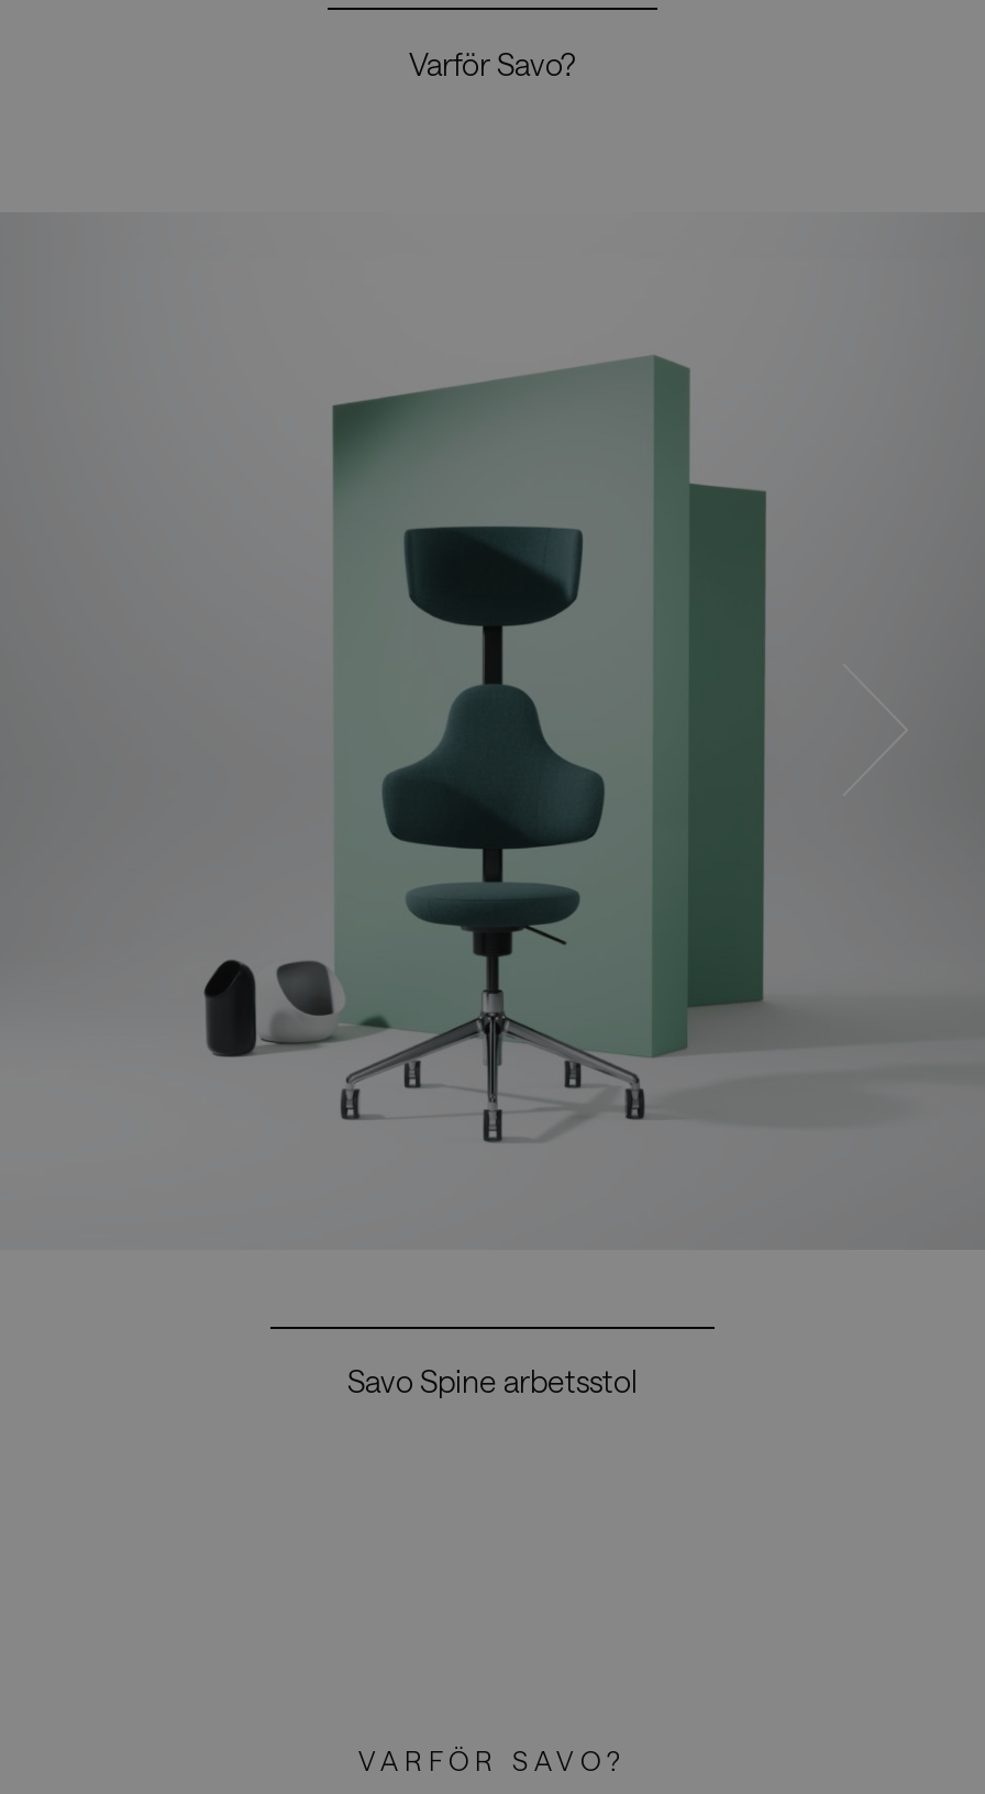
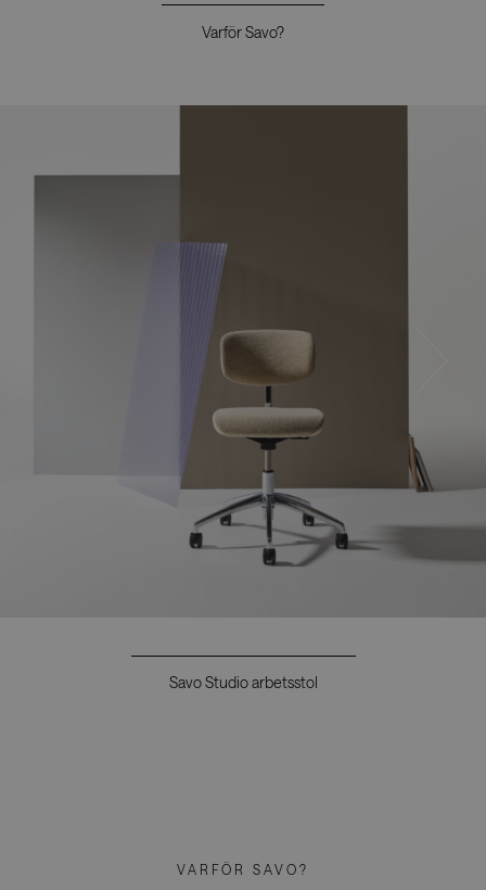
[7,212,978,1149] [image] -> [3,104,483,616] [image]
[347,1362,638,1399] Savo Spine arbetsstol -> [169,673,317,691] Savo Studio arbetsstol

